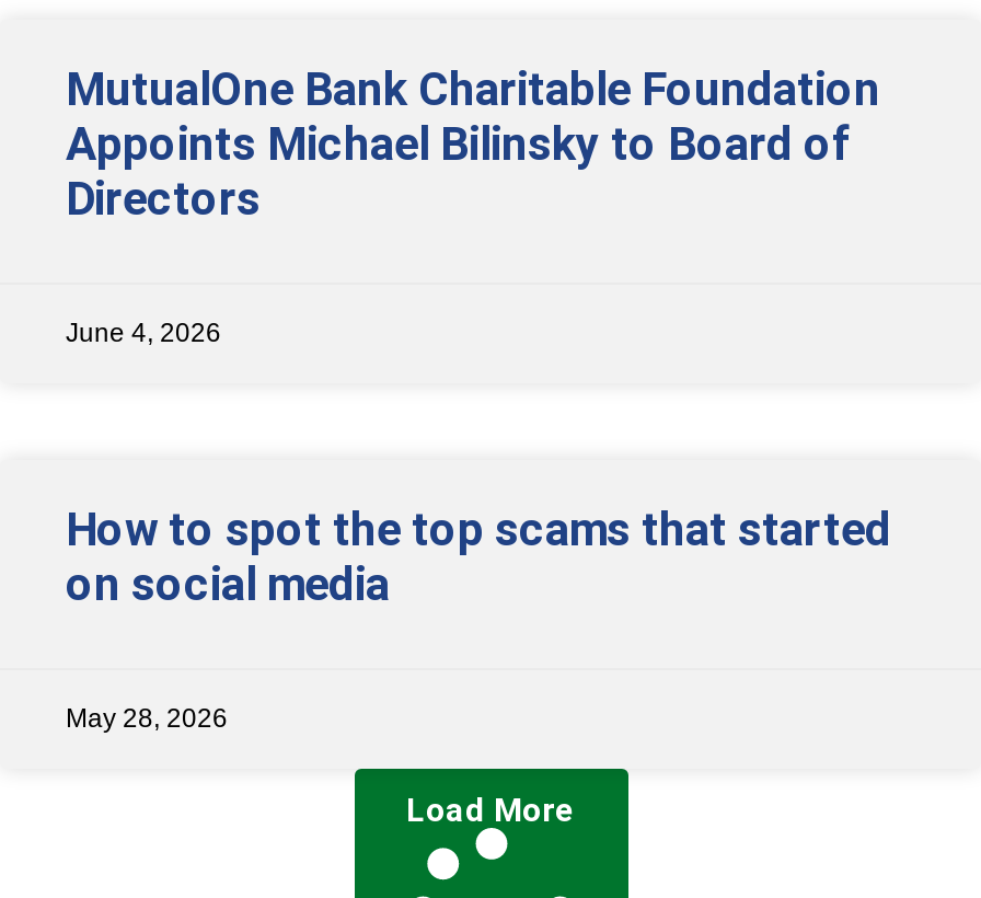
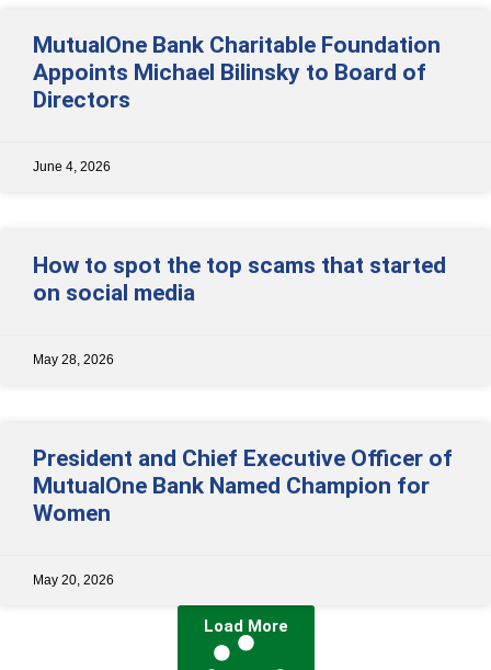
none -> [33,445,453,587] President and Chief Executive Officer of | MutualOne Bank Named Champion for | Women | May 20, 2026

